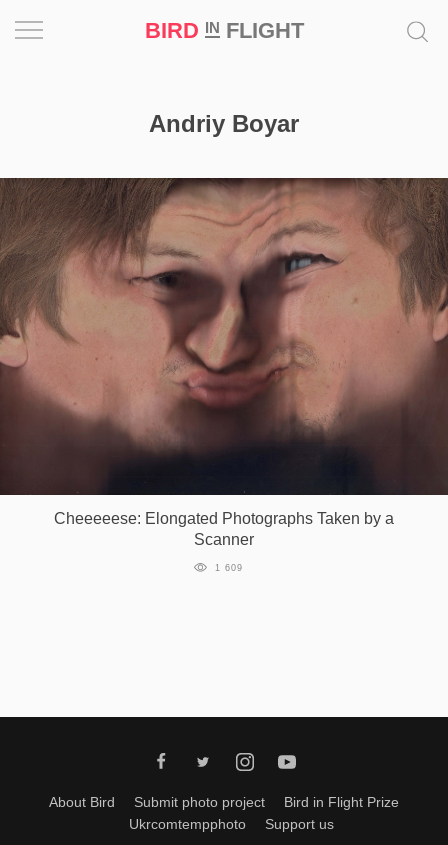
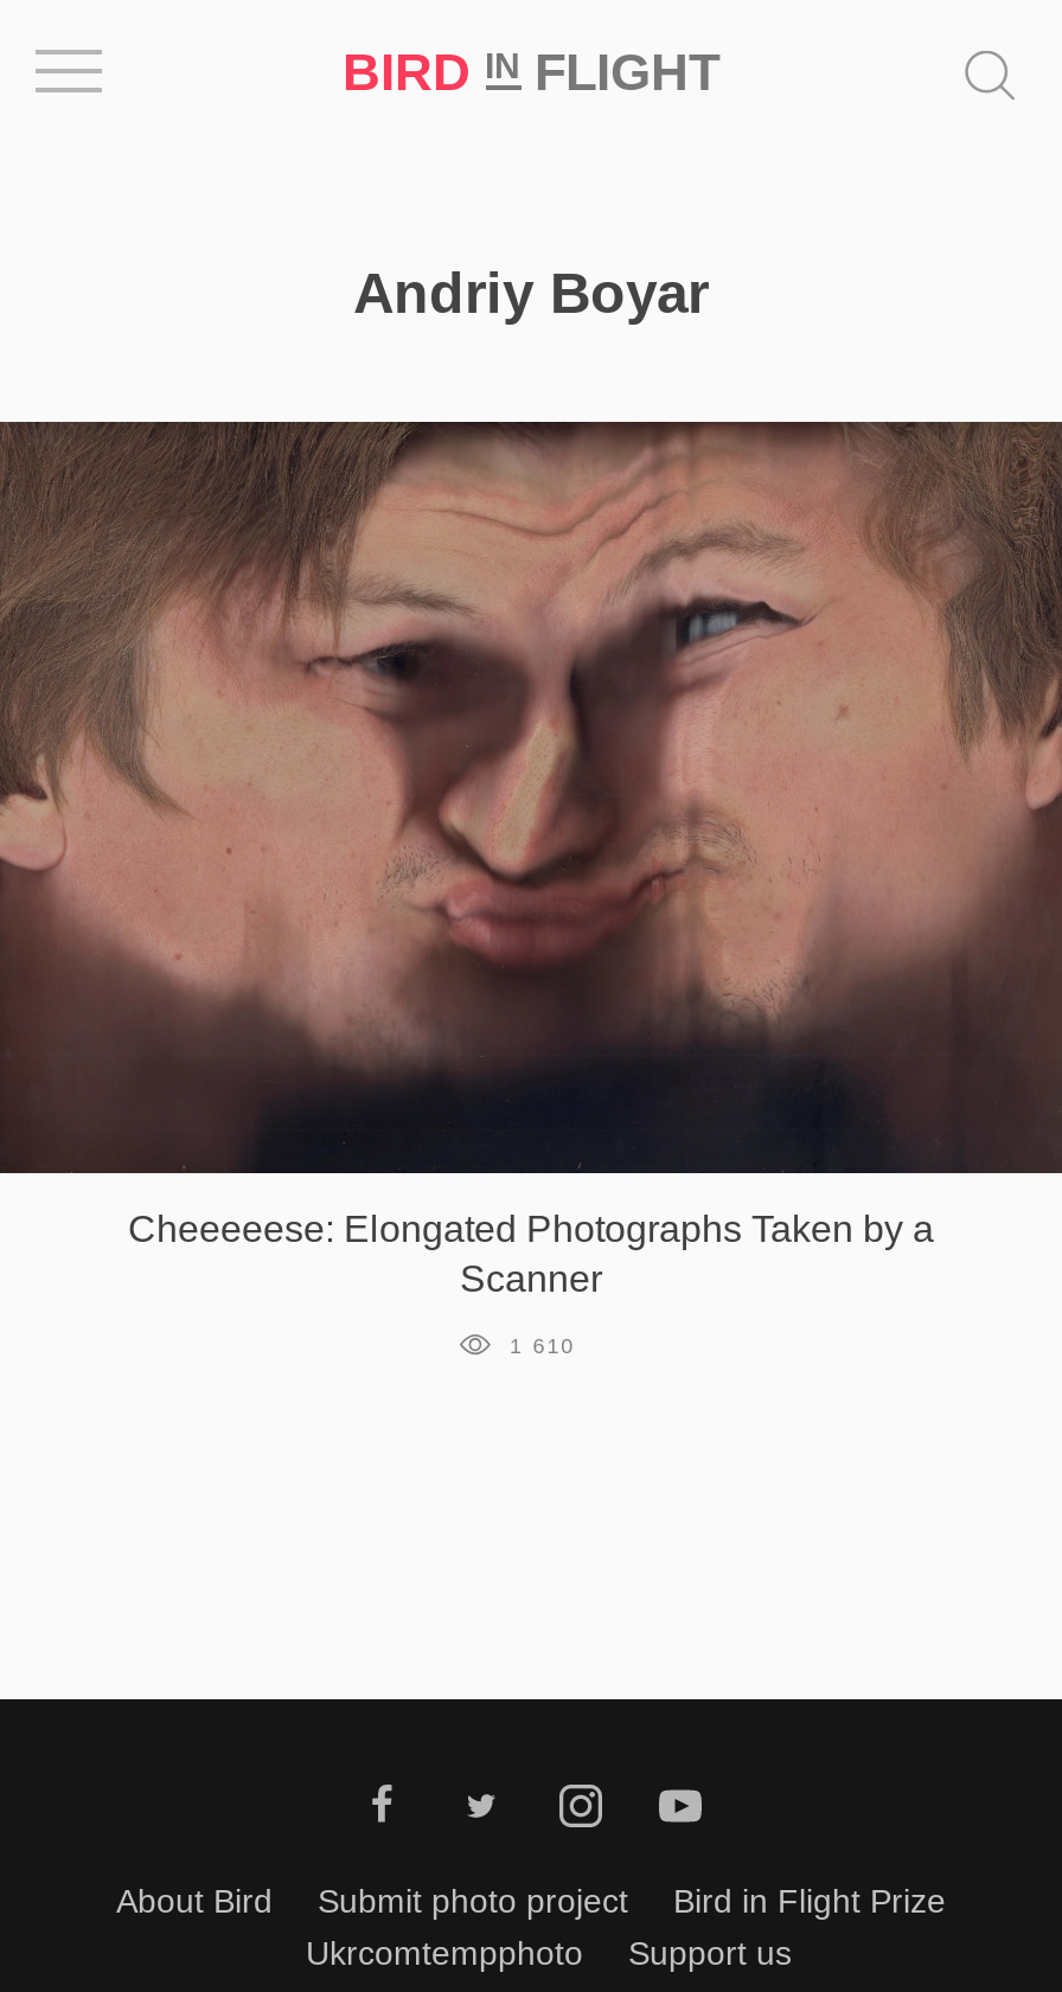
[215,563,242,573] 1 609 -> [510,1334,575,1357] 1 610

